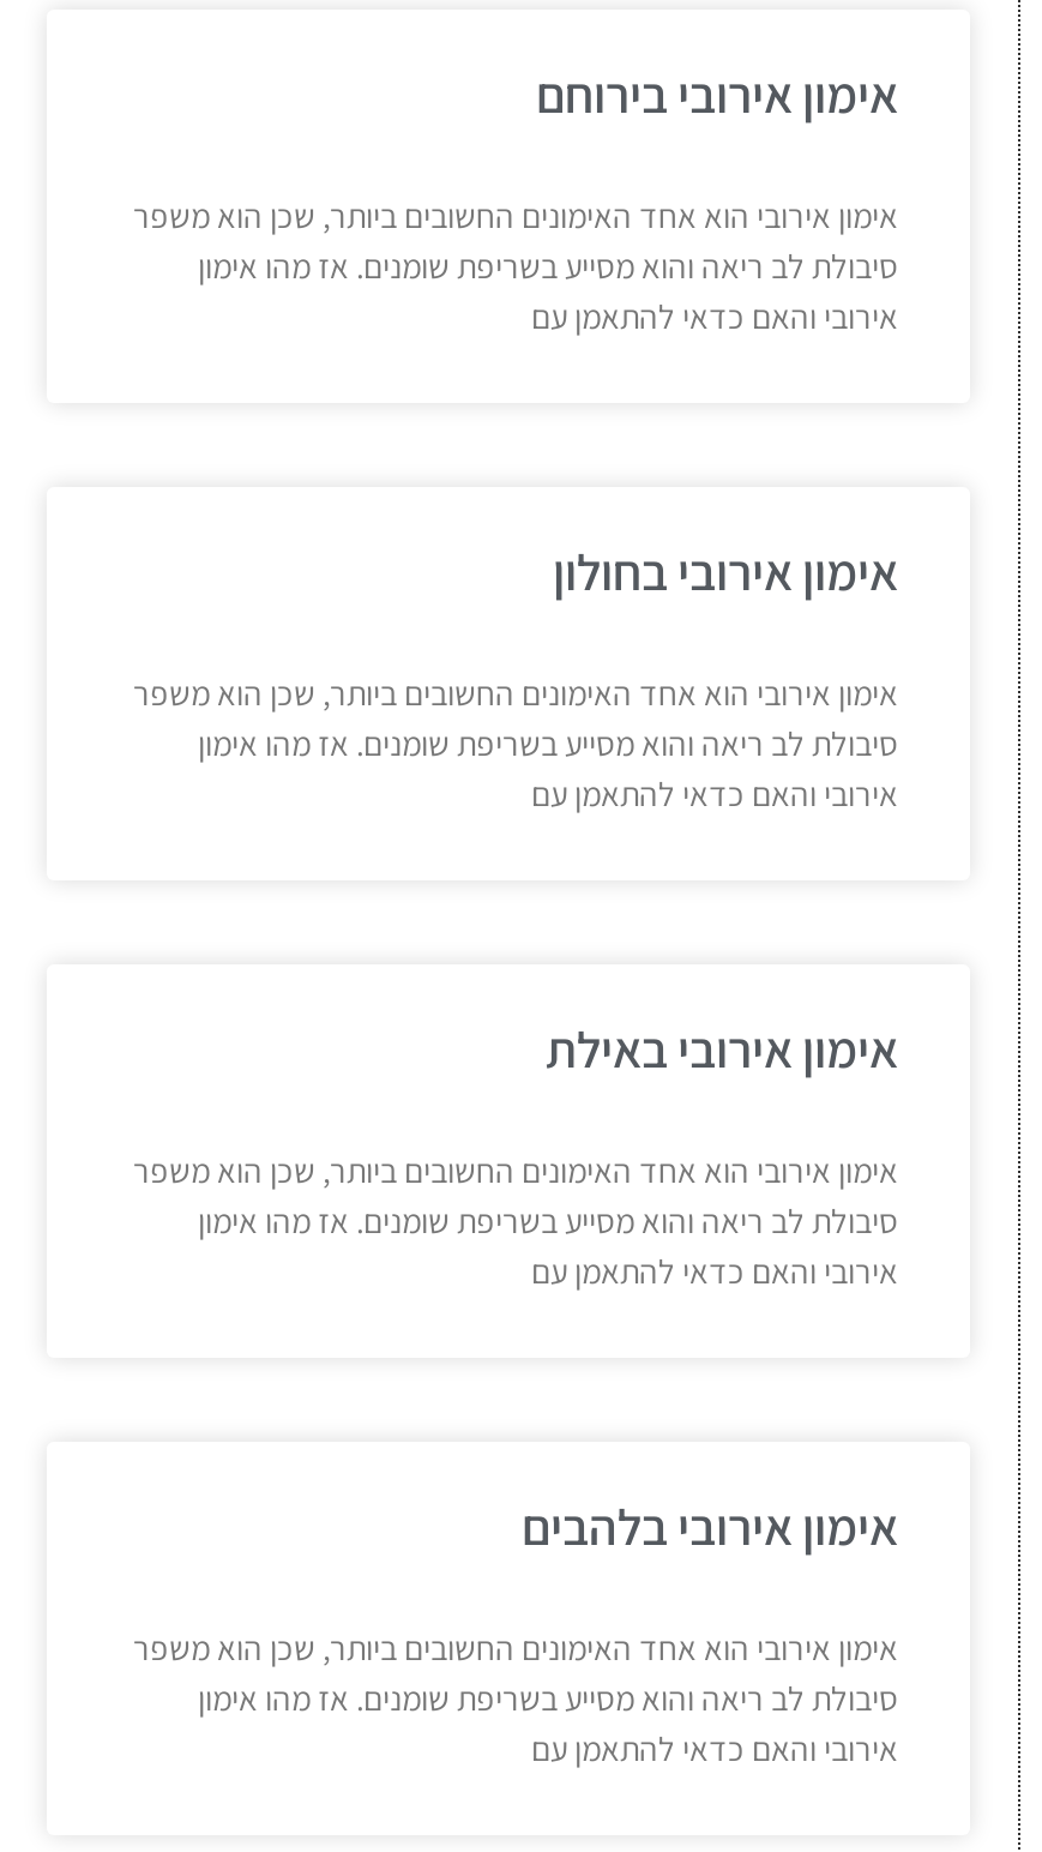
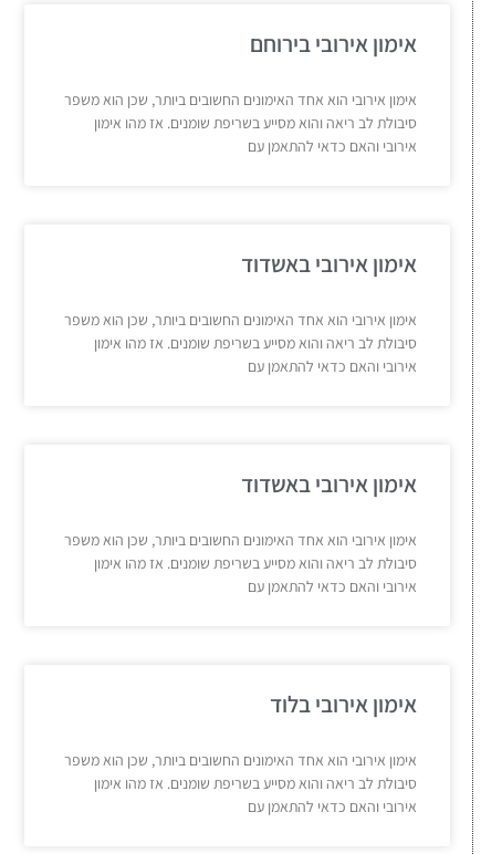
[553,539,898,604] אימון אירובי בחולון -> [241,248,417,278] אימון אירובי באשדוד
[546,1016,898,1081] אימון אירובי באילת -> [241,469,417,498] אימון אירובי באשדוד
[522,1494,898,1558] אימון אירובי בלהבים -> [270,689,417,719] אימון אירובי בלוד

